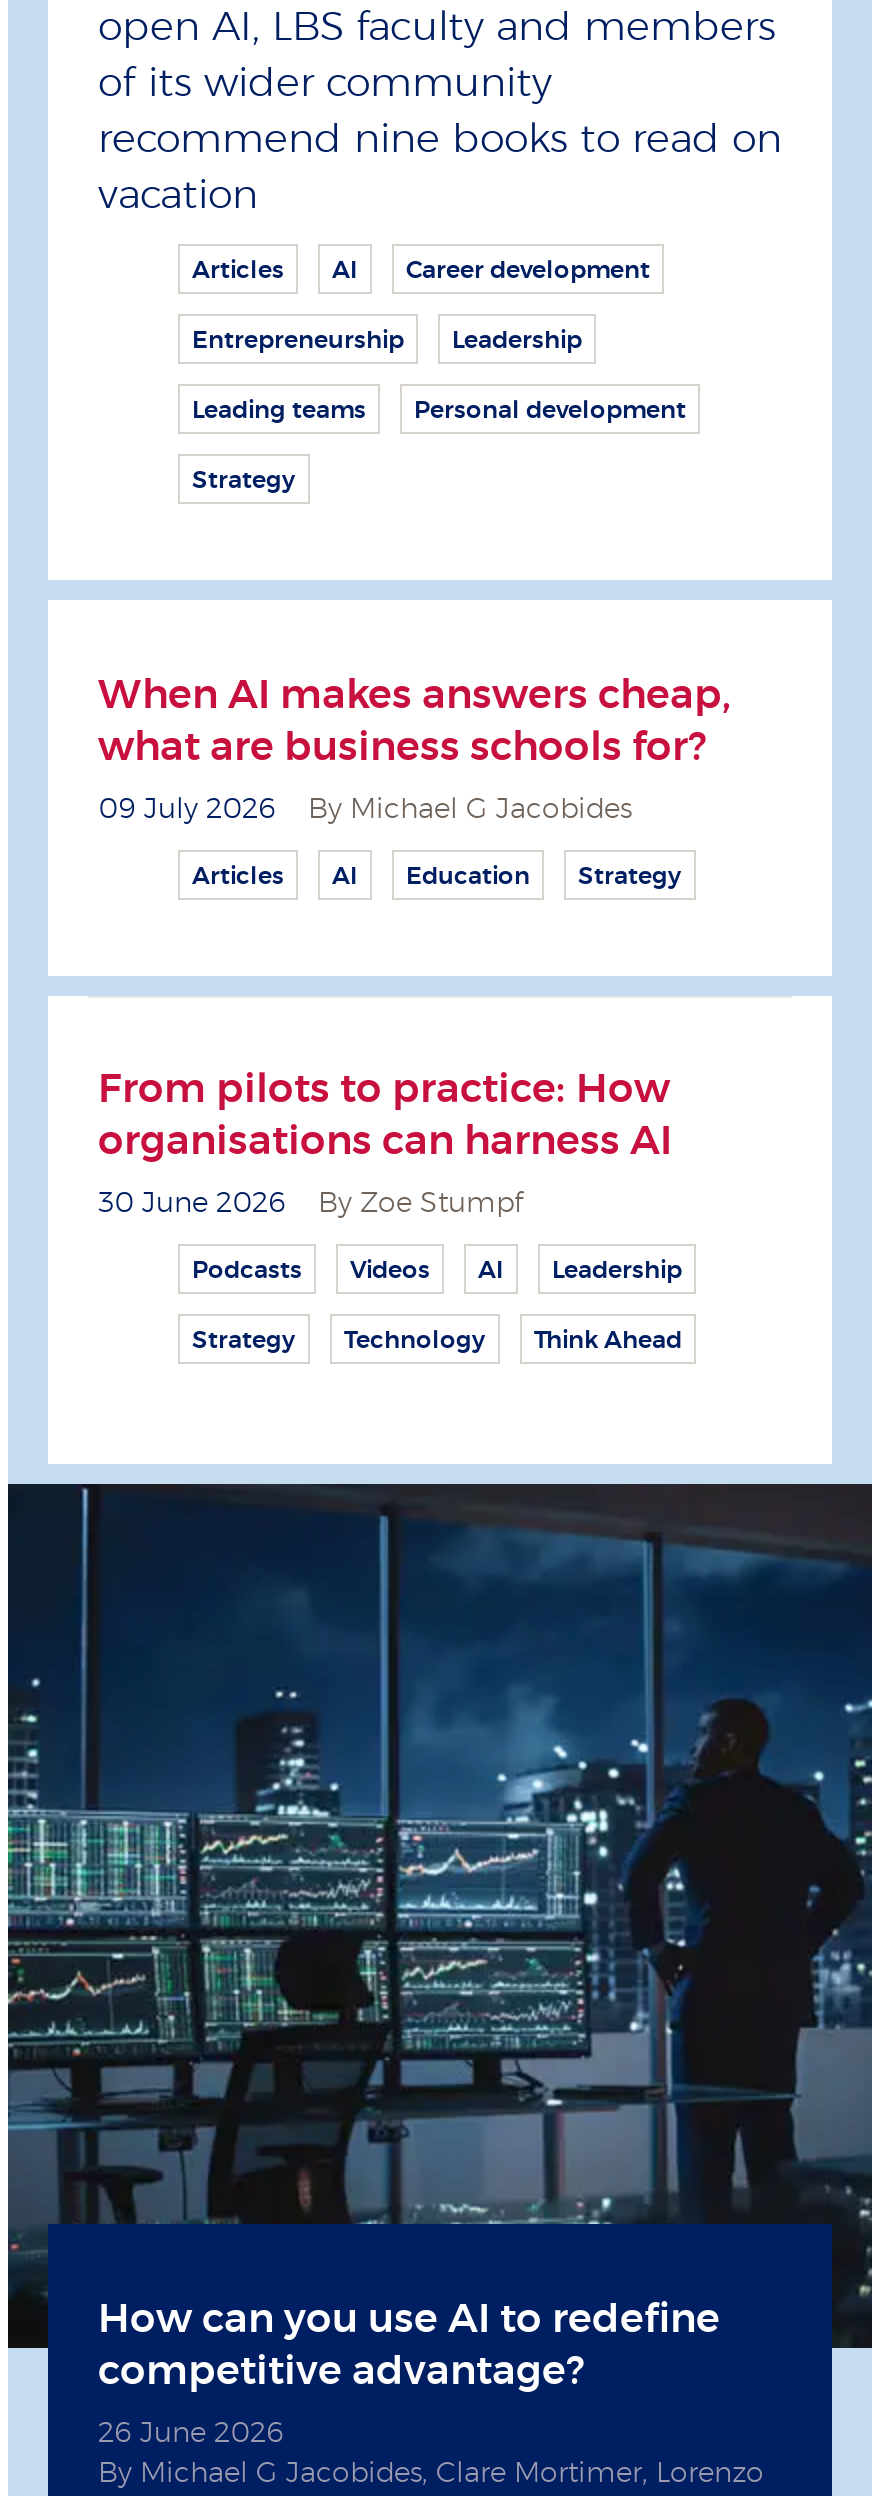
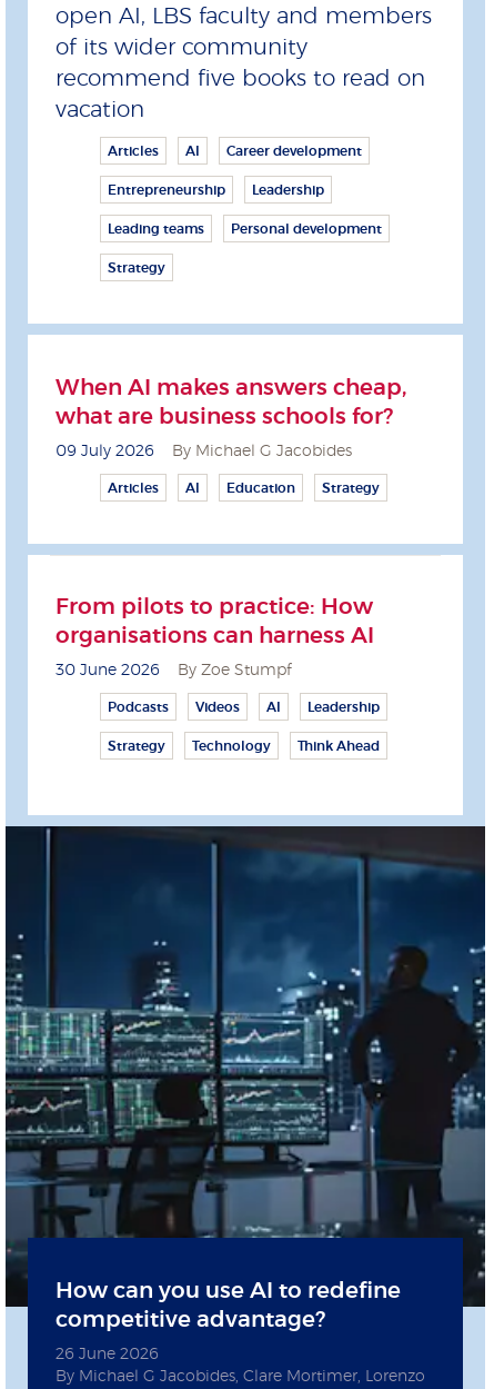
[98,121,782,161] recommend nine books to read on -> [56,68,425,90] recommend five books to read on

